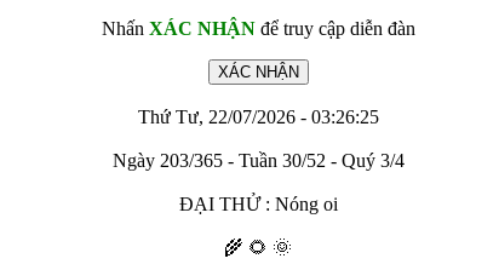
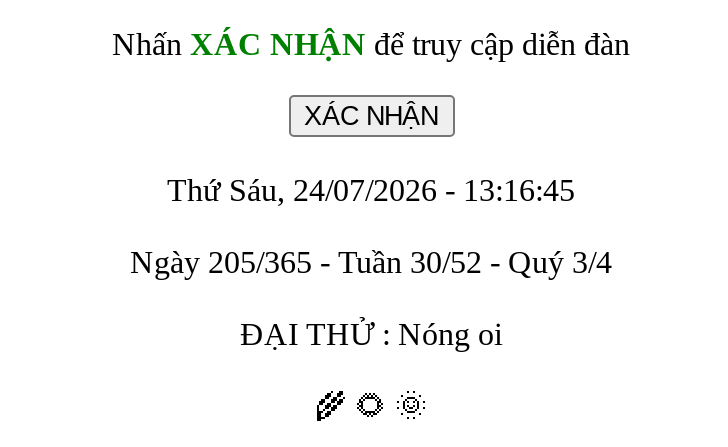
[137,107,378,127] Thứ Tư, 22/07/2026 - 03:26:25 -> [167,173,575,207] Thứ Sáu, 24/07/2026 - 13:16:45
[112,150,404,171] Ngày 203/365 - Tuần 30/52 - Quý 3/4 -> [130,245,612,279] Ngày 205/365 - Tuần 30/52 - Quý 3/4

